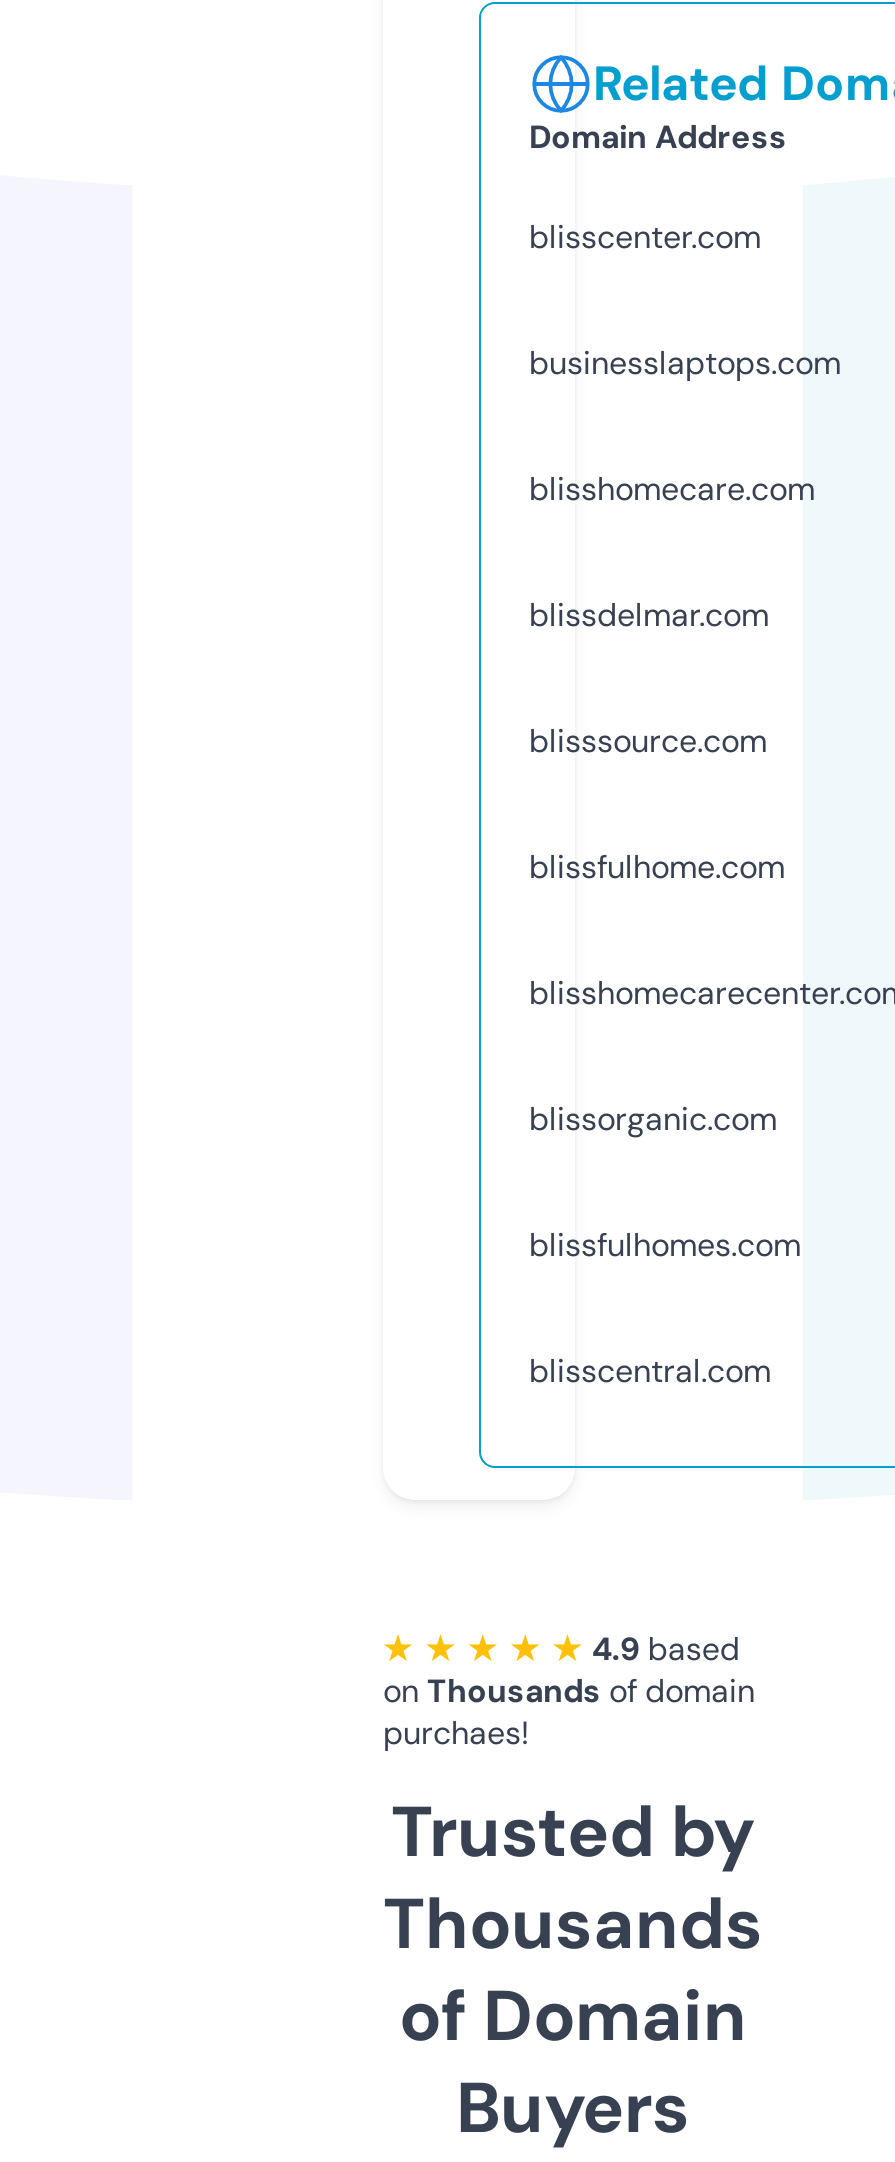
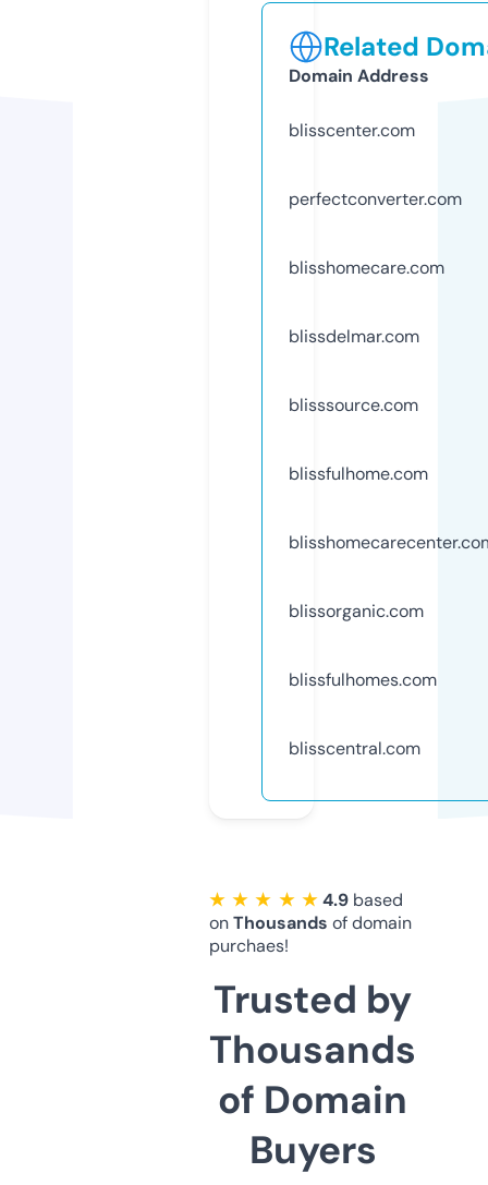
[529,342,841,384] businesslaptops.com -> [289,187,462,210] perfectconverter.com

